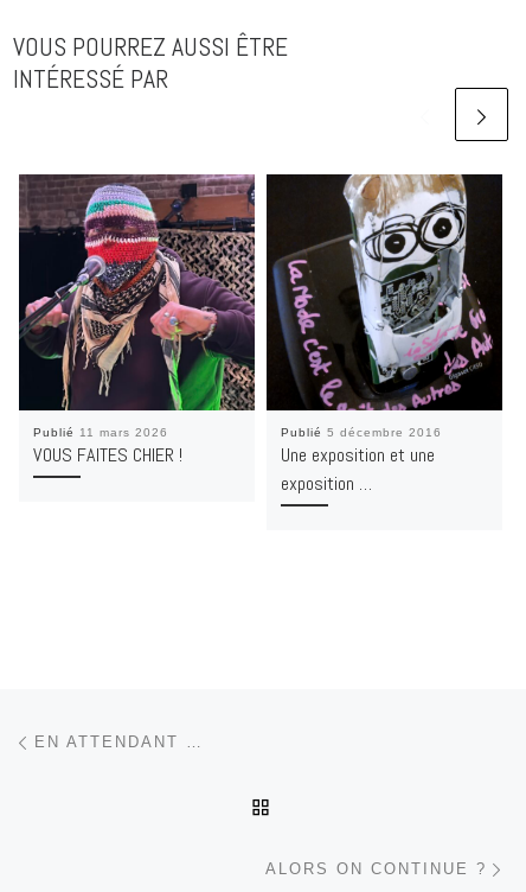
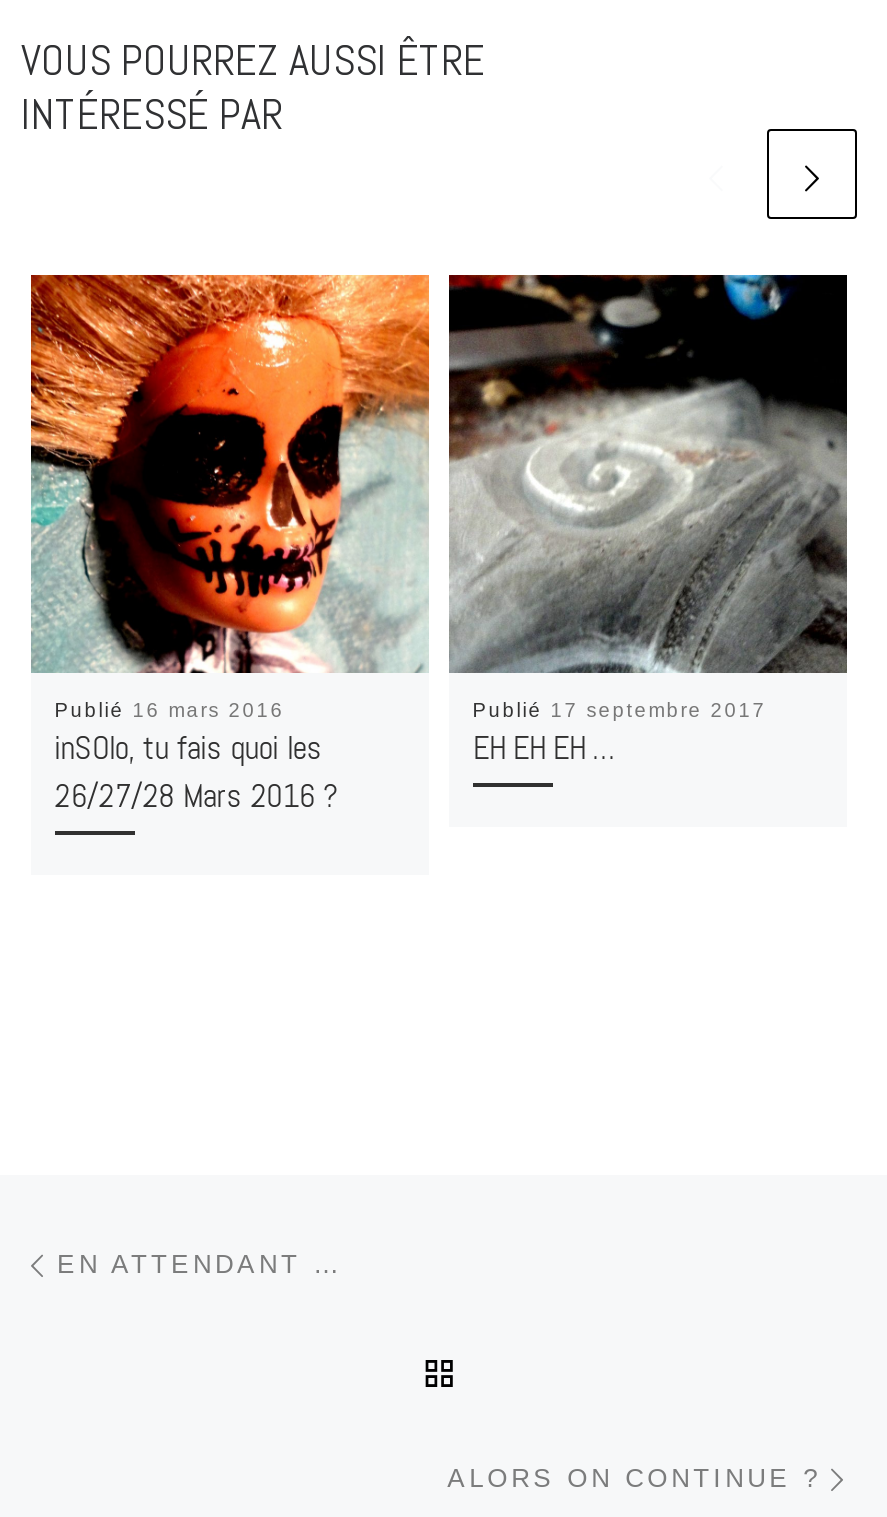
[18,173,256,468] [image] | Publié 11 mars 2026 | VOUS FAITES CHIER ! -> [29,273,431,818] [image] | Publié 16 mars 2016 | inSOlo, tu fais quoi les | 26/27/28 Mars 2016 ?
[267,173,502,496] [image] | Publié 5 décembre 2016 | Une exposition et une | exposition … -> [447,273,849,770] [image] | Publié 17 septembre 2017 | EH EH EH …

